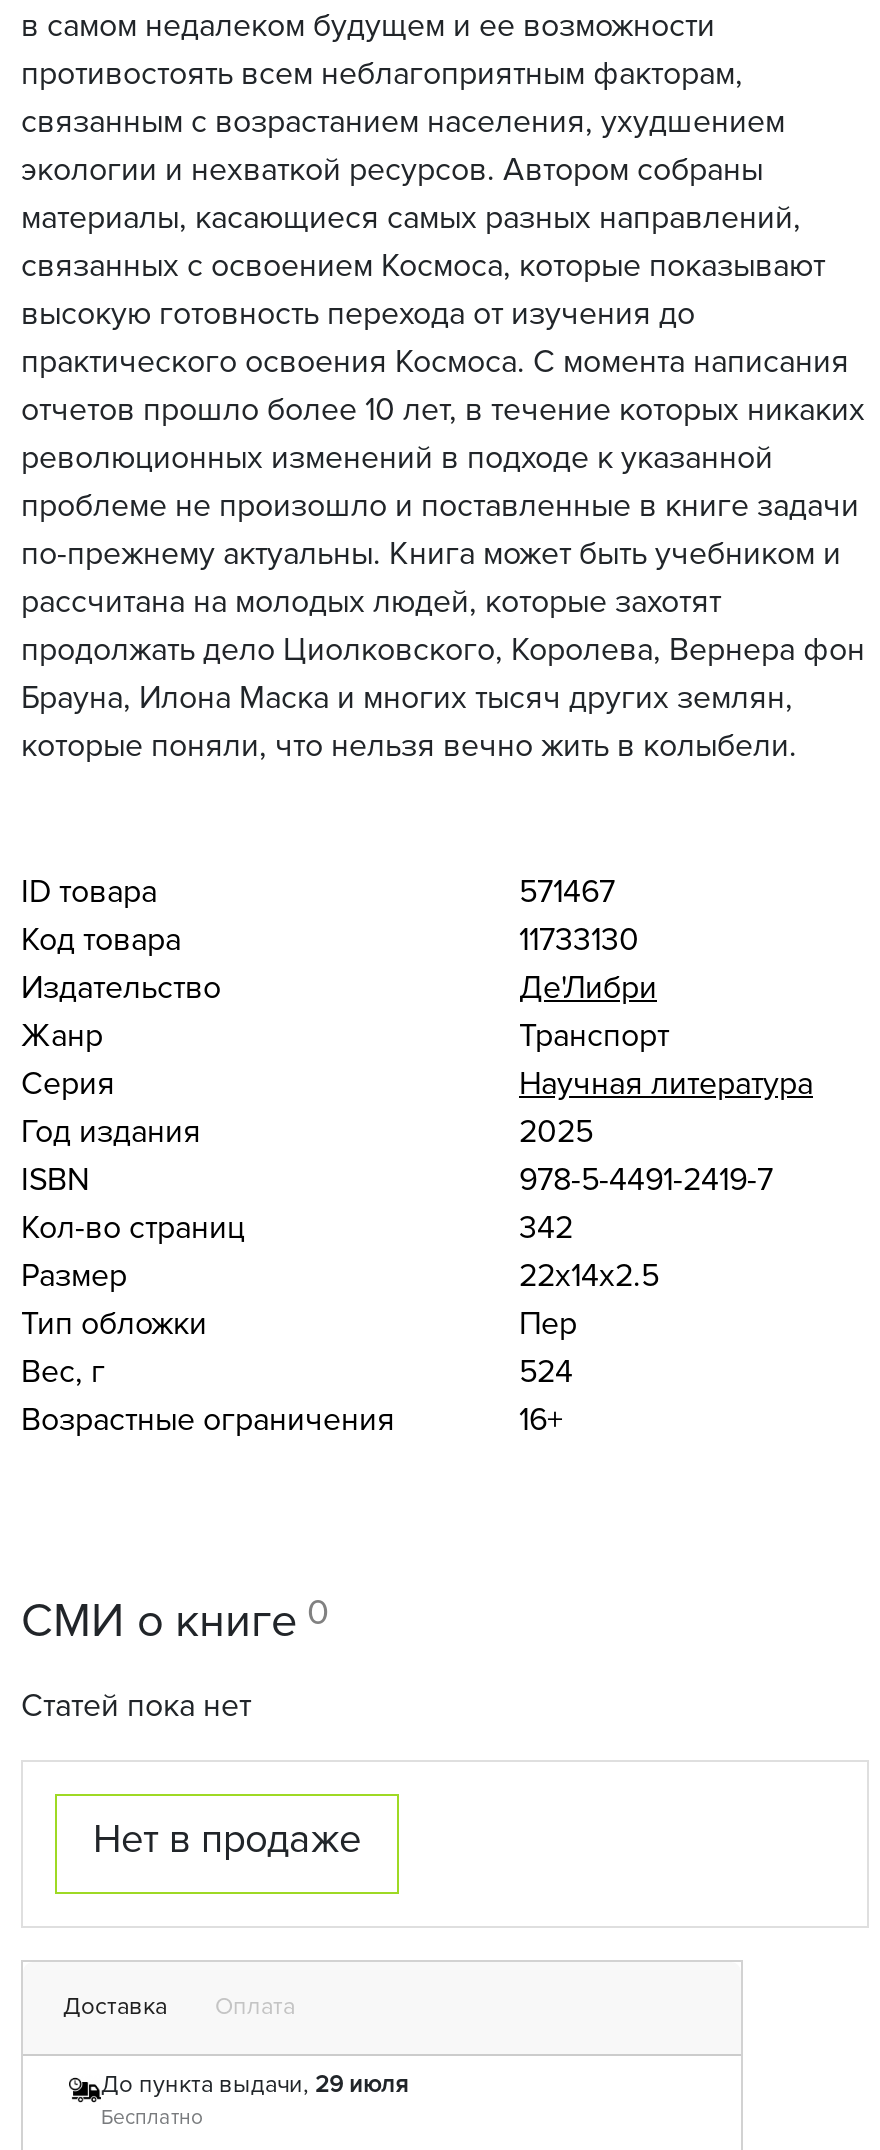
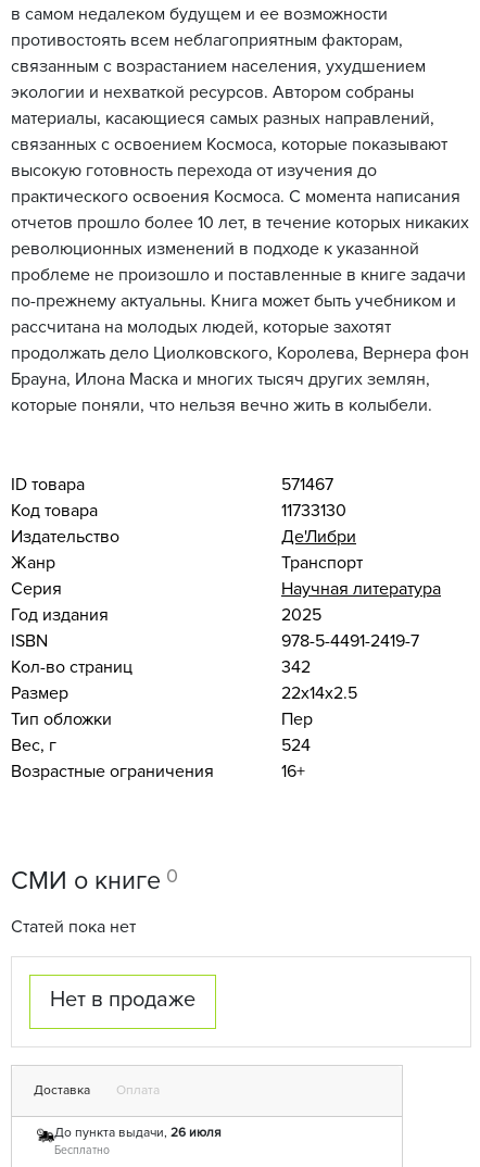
[101,2070,409,2100] До пункта выдачи, 29 июля -> [54,1124,222,1141] До пункта выдачи, 26 июля

